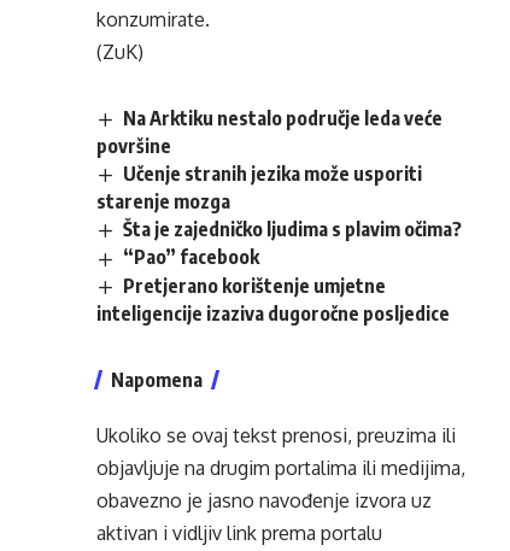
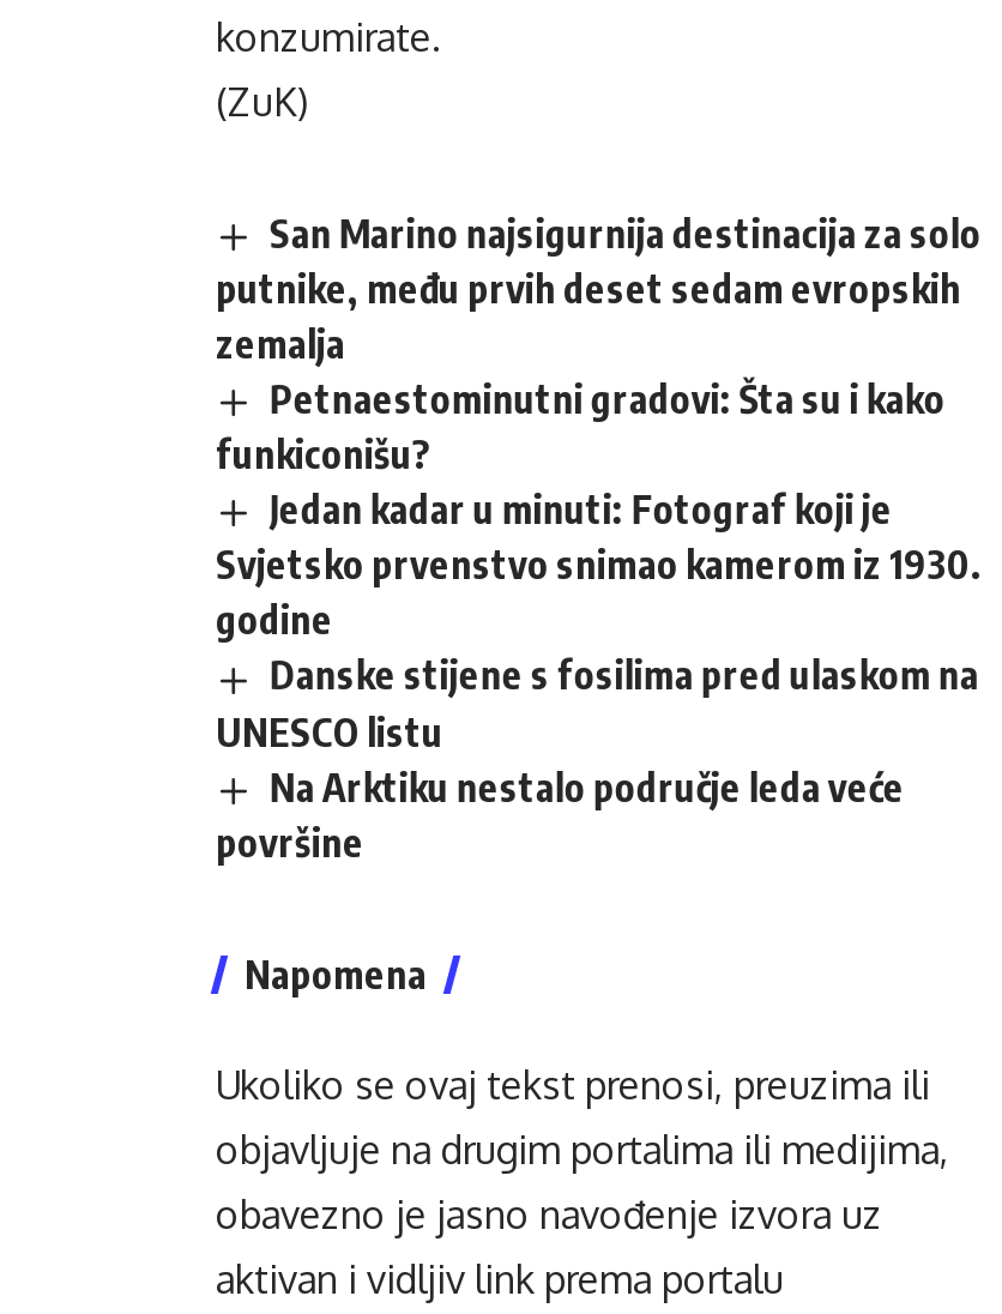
none -> [216,210,983,755] San Marino najsigurnija destinacija za solo | putnike, među prvih deset sedam evropskih | zemalja | Petnaestominutni gradovi: Šta su i kako | funkiconišu? | Jedan kadar u minuti: Fotograf koji je | Svjetsko prvenstvo snimao kamerom iz 1930. | godine | Danske stijene s fosilima pred ulaskom na | UNESCO listu
moved [96,106,443,158] -> [216,763,905,866]: Na Arktiku nestalo područje leda veće | površine
[96,162,462,325] Učenje stranih jezika može usporiti | starenje mozga | Šta je zajedničko ljudima s plavim očima? | “Pao” facebook | Pretjerano korištenje umjetne | inteligencije izaziva dugoročne posljedice -> none

